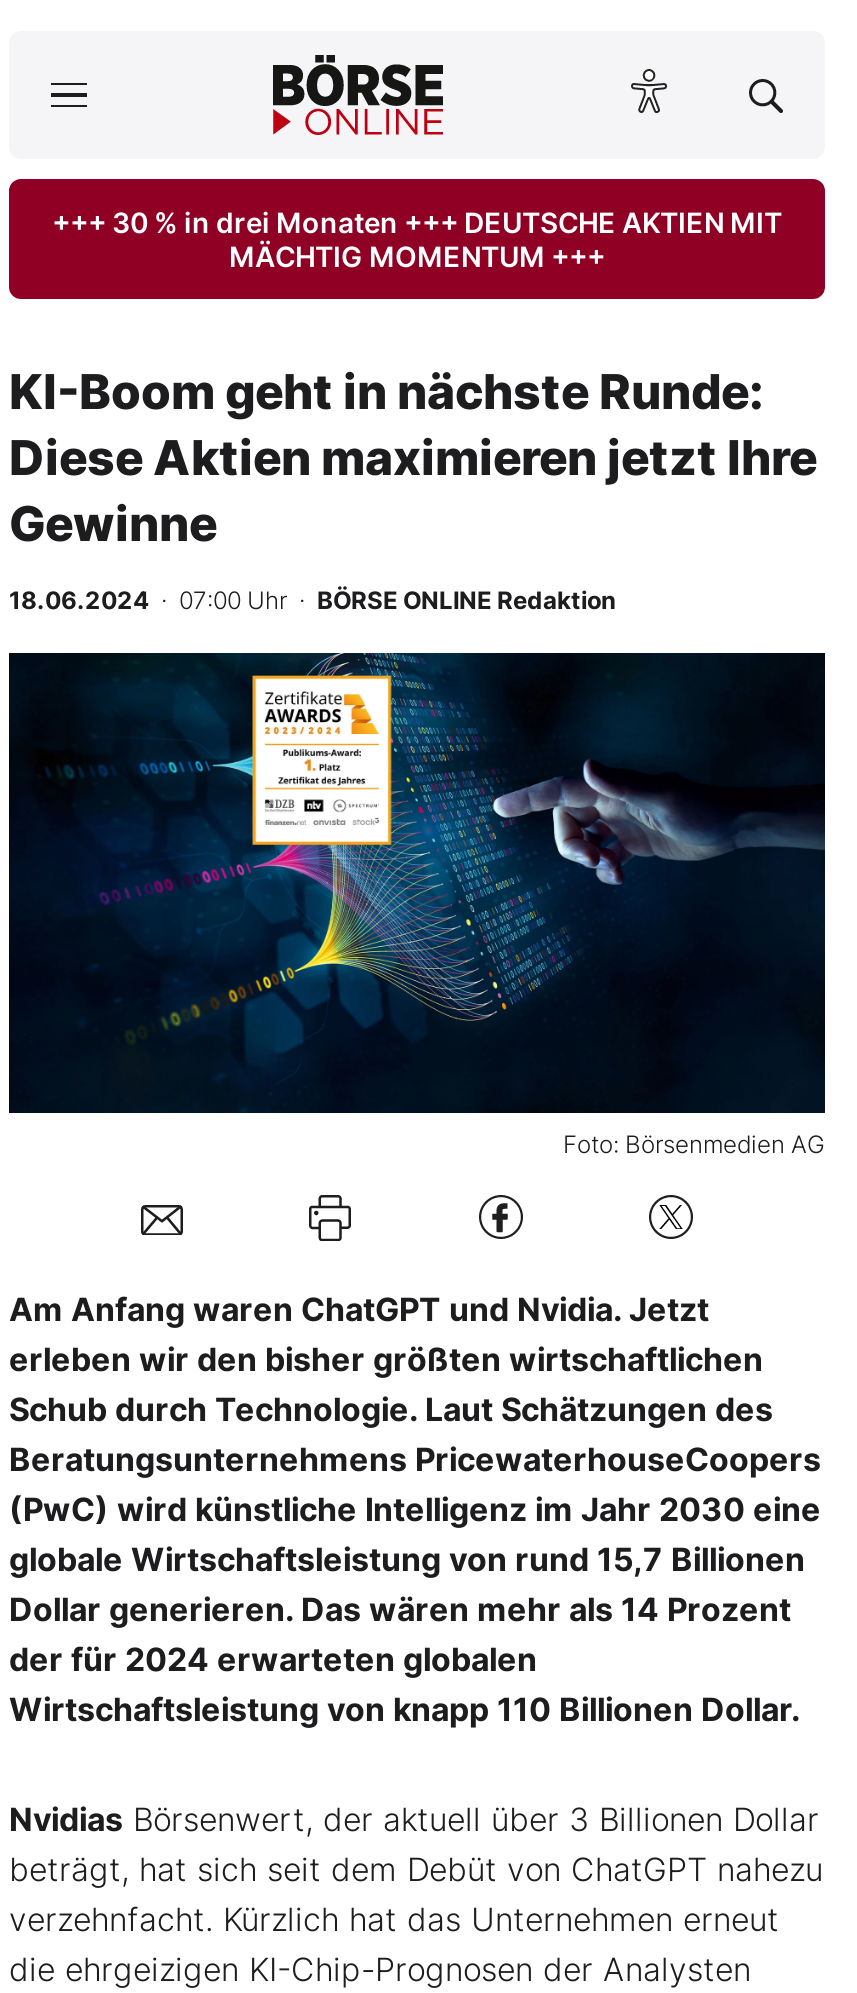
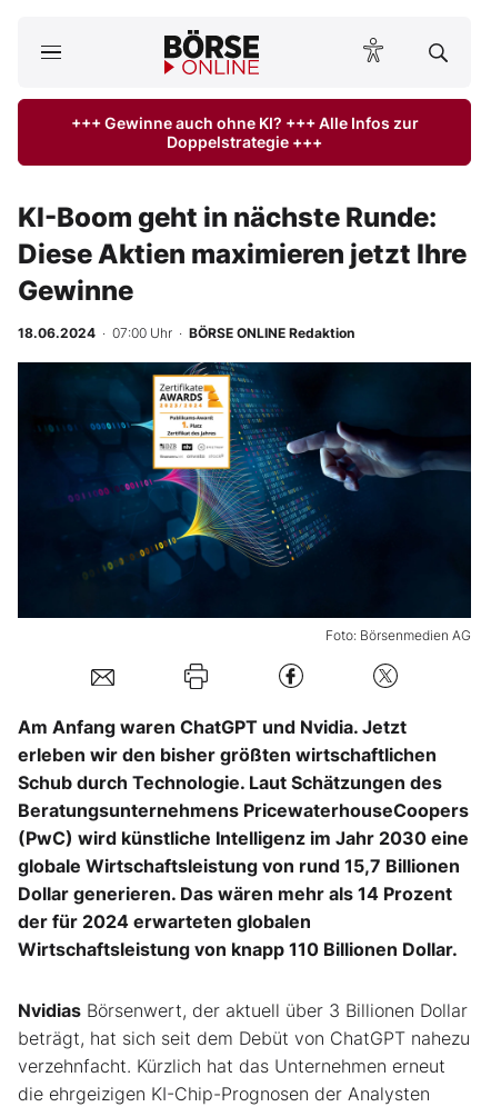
[52,205,782,273] +++ 30 % in drei Monaten +++ DEUTSCHE AKTIEN MIT | MÄCHTIG MOMENTUM +++ -> [71,113,418,151] +++ Gewinne auch ohne KI? +++ Alle Infos zur | Doppelstrategie +++

